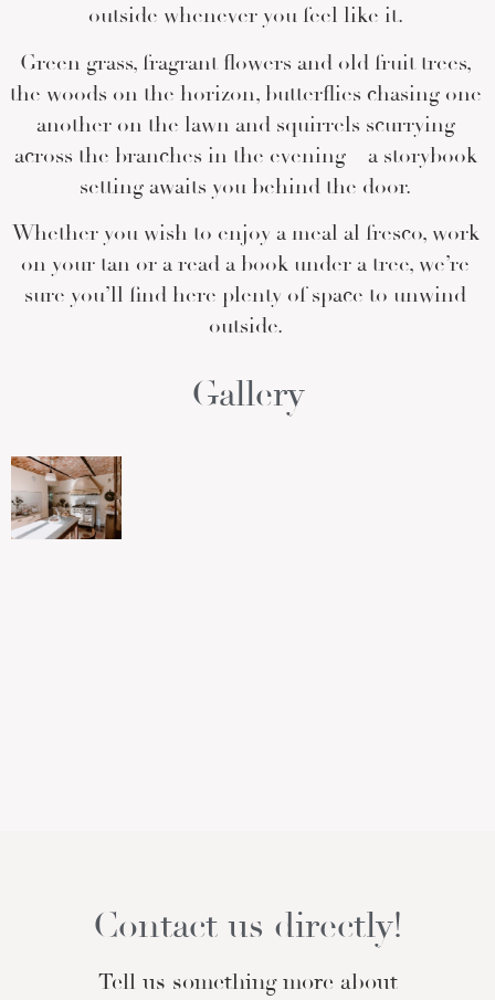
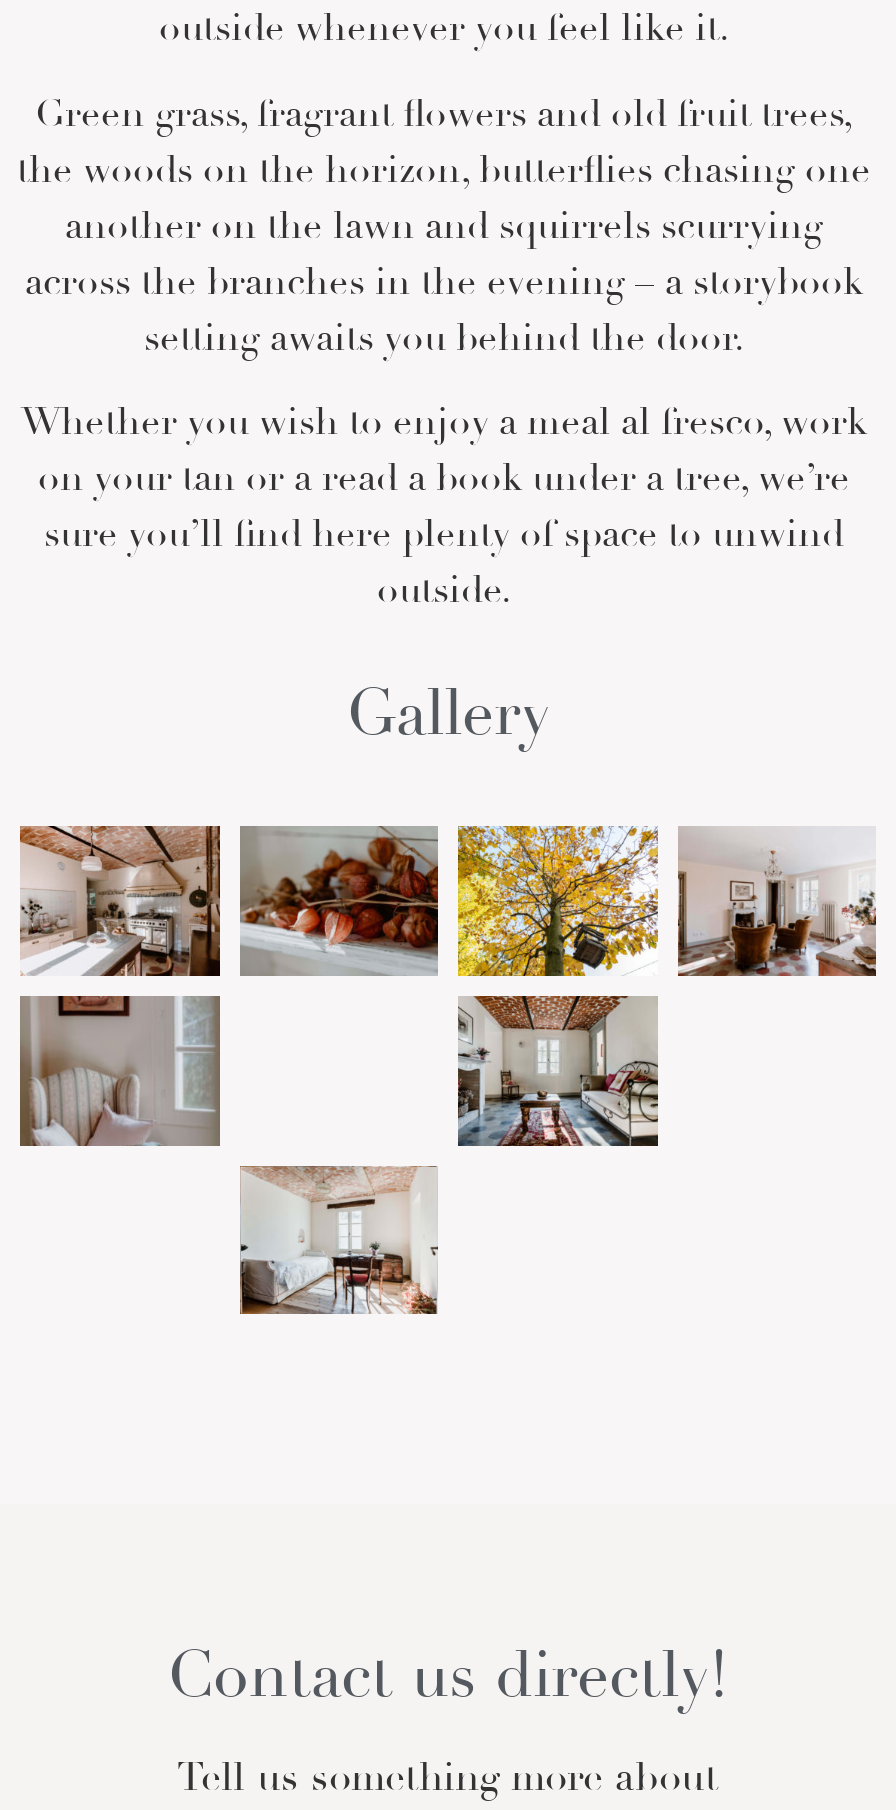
none -> [18,994,222,1148] [image]
none -> [238,824,440,978] [image]
none -> [238,1164,440,1316] [image]
none -> [456,824,660,978] [image]
none -> [456,994,660,1148] [image]
none -> [676,826,878,978] [image]

